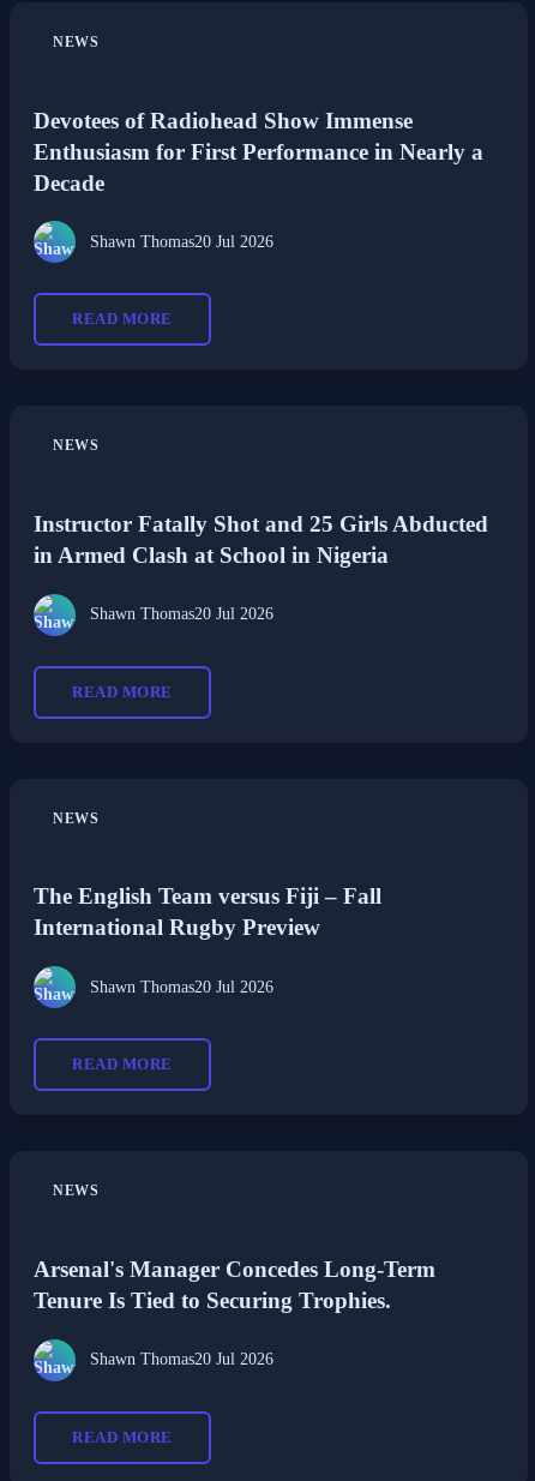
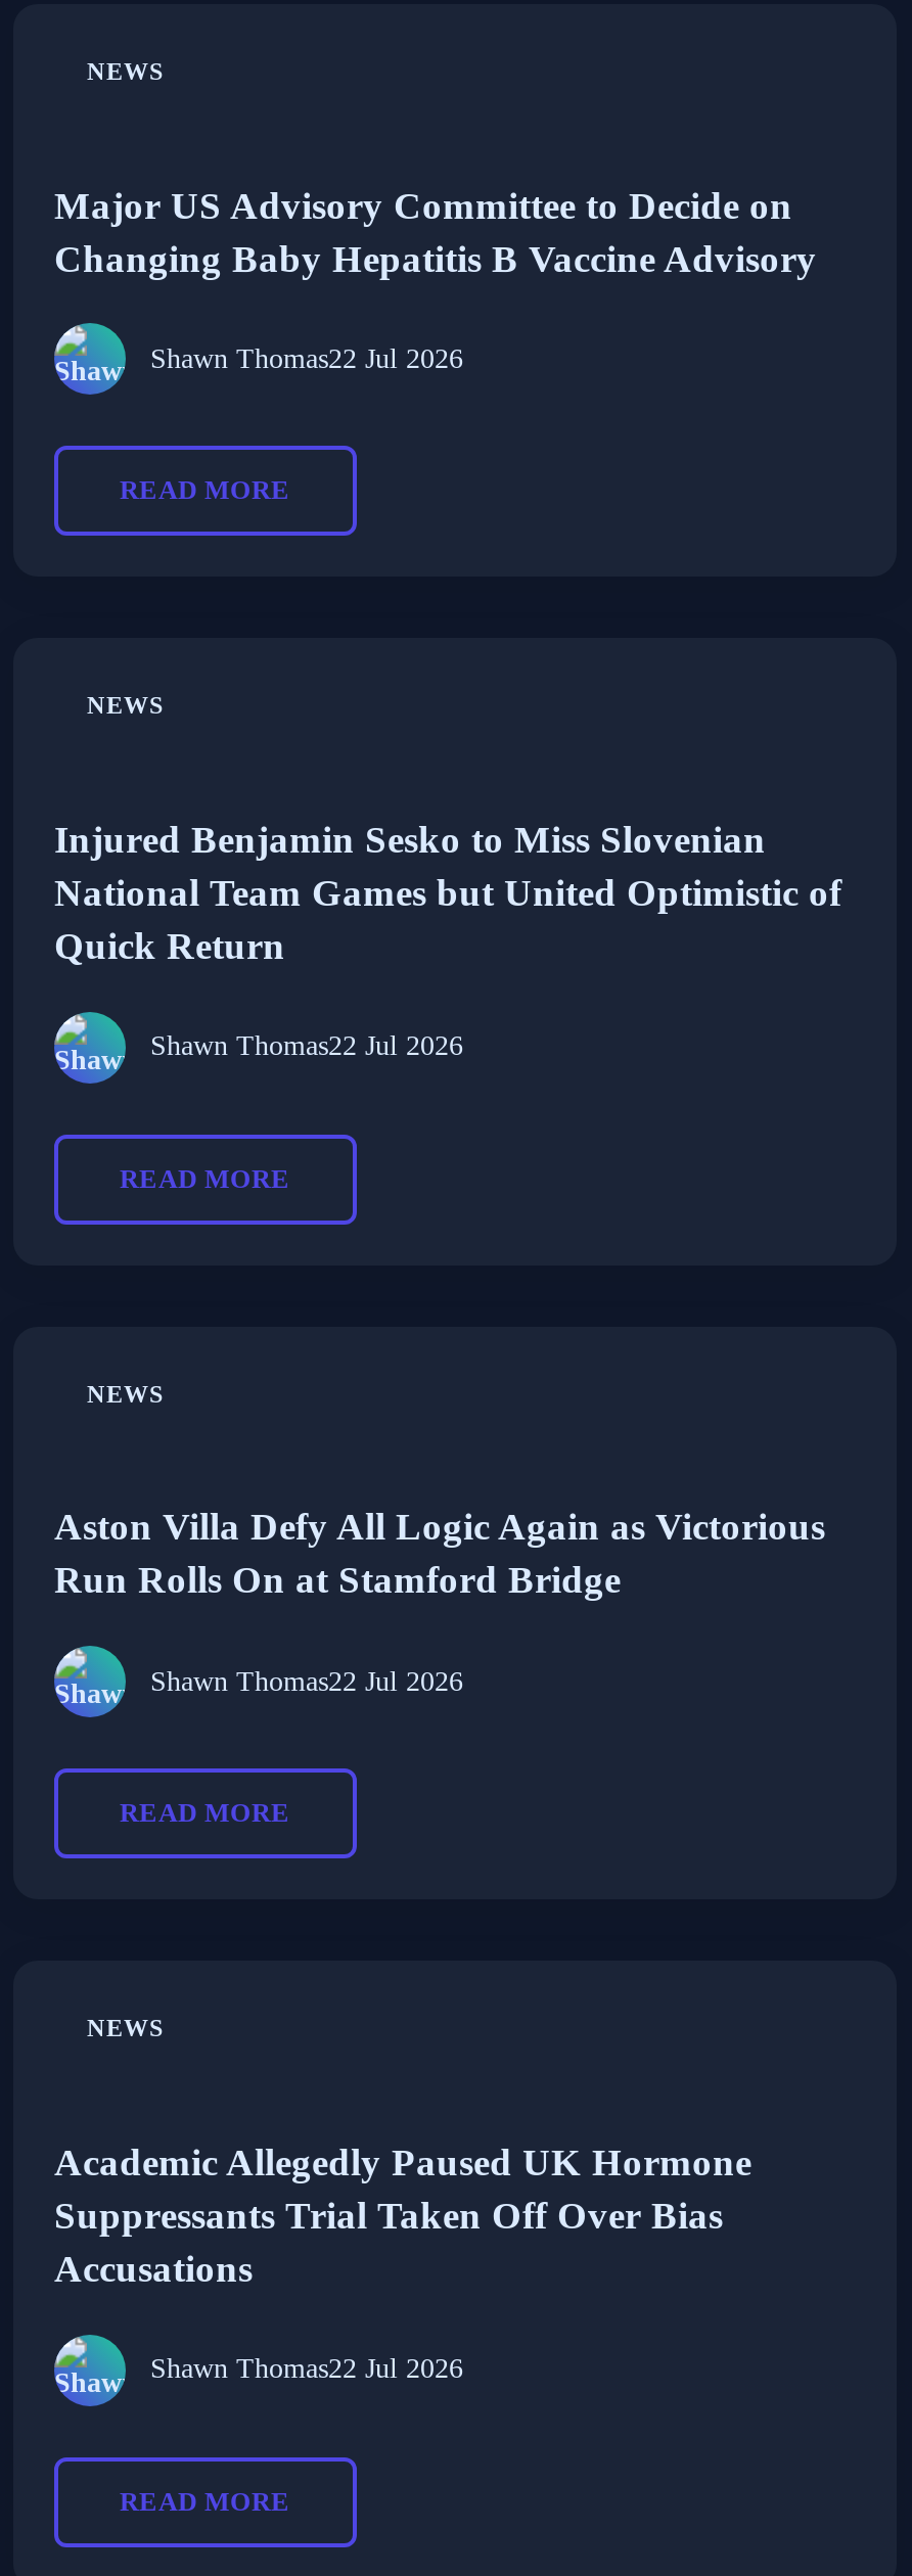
[34,107,483,195] Devotees of Radiohead Show Immense | Enthusiasm for First Performance in Nearly a | Decade -> [54,183,817,279] Major US Advisory Committee to Decide on | Changing Baby Hepatitis B Vaccine Advisory
moved [32,220,172,454] -> [52,321,290,720]: [image] | READ MORE | NEWS
[90,232,273,250] Shawn Thomas20 Jul 2026 -> [150,343,463,374] Shawn Thomas22 Jul 2026
[34,511,488,568] Instructor Fatally Shot and 25 Girls Abducted | in Armed Clash at School in Nigeria -> [54,818,841,967] Injured Benjamin Sesko to Miss Slovenian | National Team Games but United Optimistic of | Quick Return
[90,605,273,623] Shawn Thomas20 Jul 2026 -> [150,1031,463,1061] Shawn Thomas22 Jul 2026
[34,884,381,940] The English Team versus Fiji – Fall | International Rugby Preview -> [54,1506,825,1602] Aston Villa Defy All Logic Again as Victorious | Run Rolls On at Stamford Bridge
[90,978,273,996] Shawn Thomas20 Jul 2026 -> [150,1665,463,1696] Shawn Thomas22 Jul 2026
[34,1256,435,1313] Arsenal's Manager Concedes Long-Term | Tenure Is Tied to Securing Trophies. -> [54,2140,751,2289] Academic Allegedly Paused UK Hormone | Suppressants Trial Taken Off Over Bias | Accusations
[90,1350,273,1368] Shawn Thomas20 Jul 2026 -> [150,2353,463,2384] Shawn Thomas22 Jul 2026

